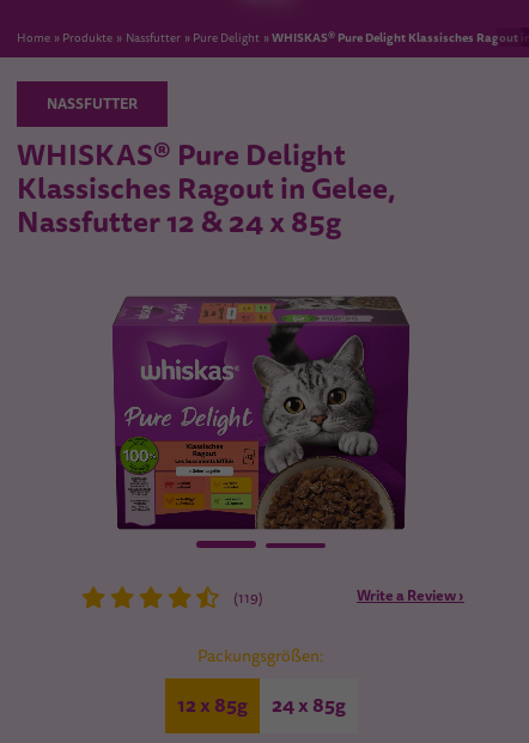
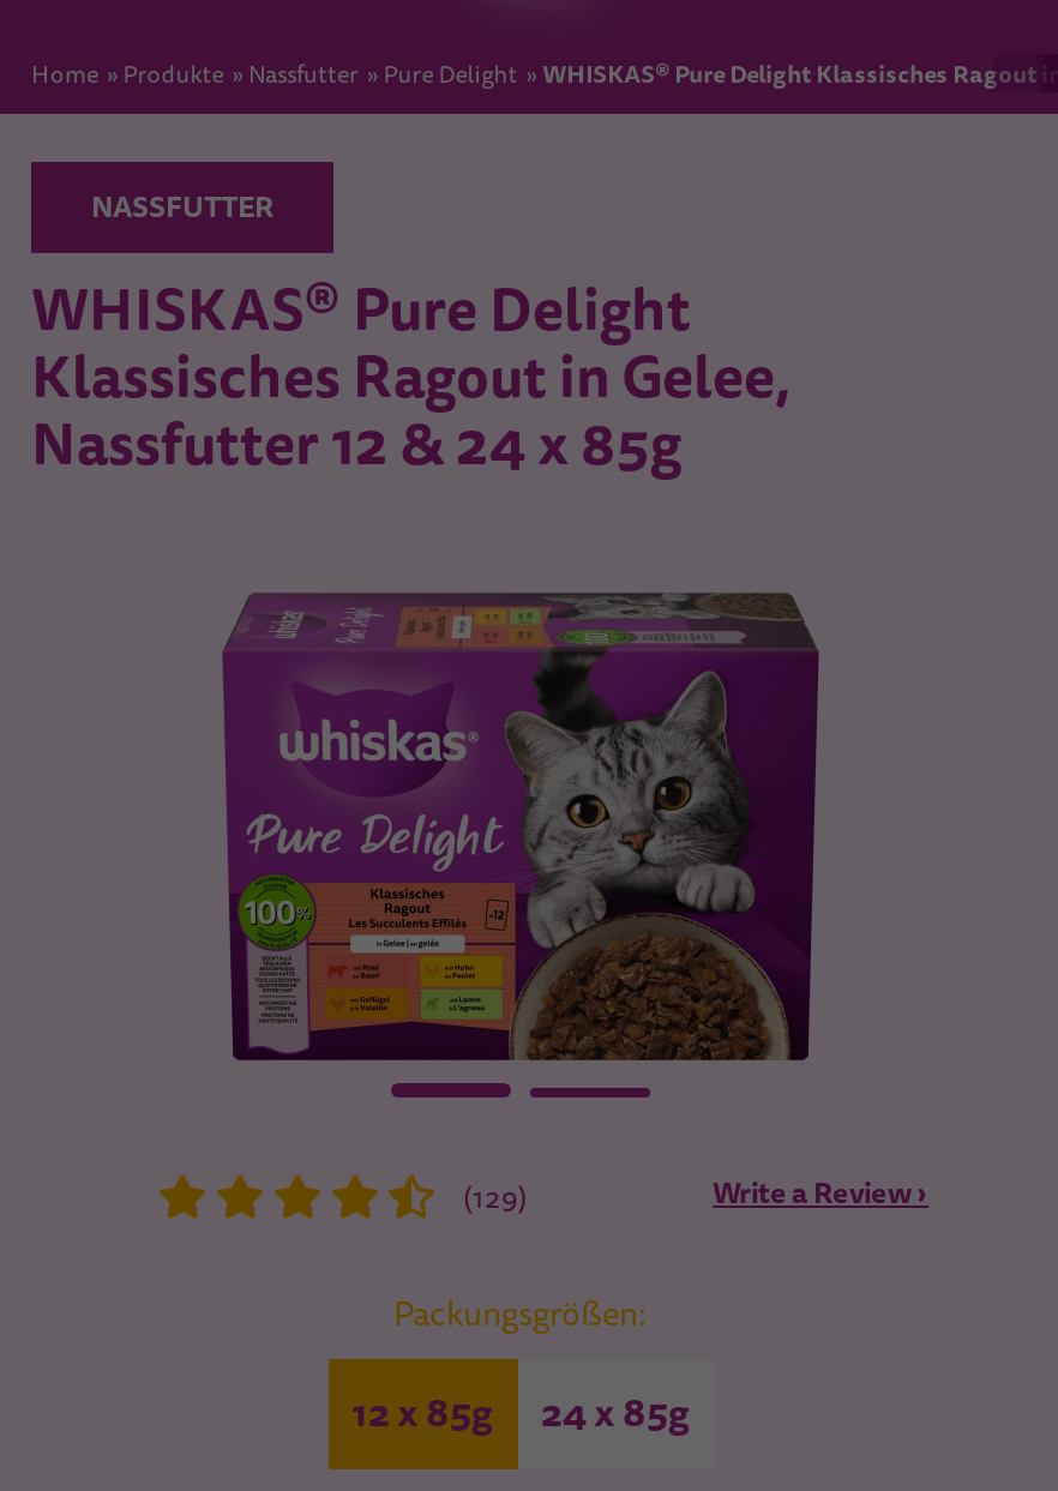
[233,588,263,608] (119) -> [463,1178,528,1219] (129)

